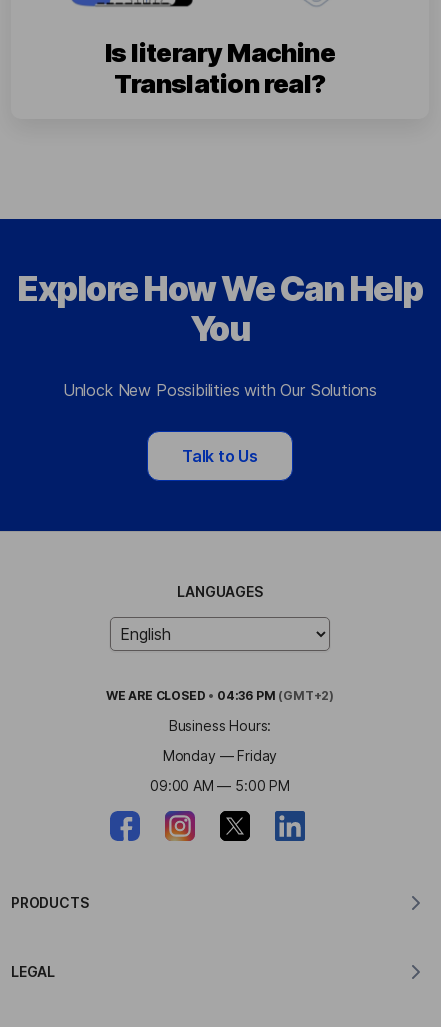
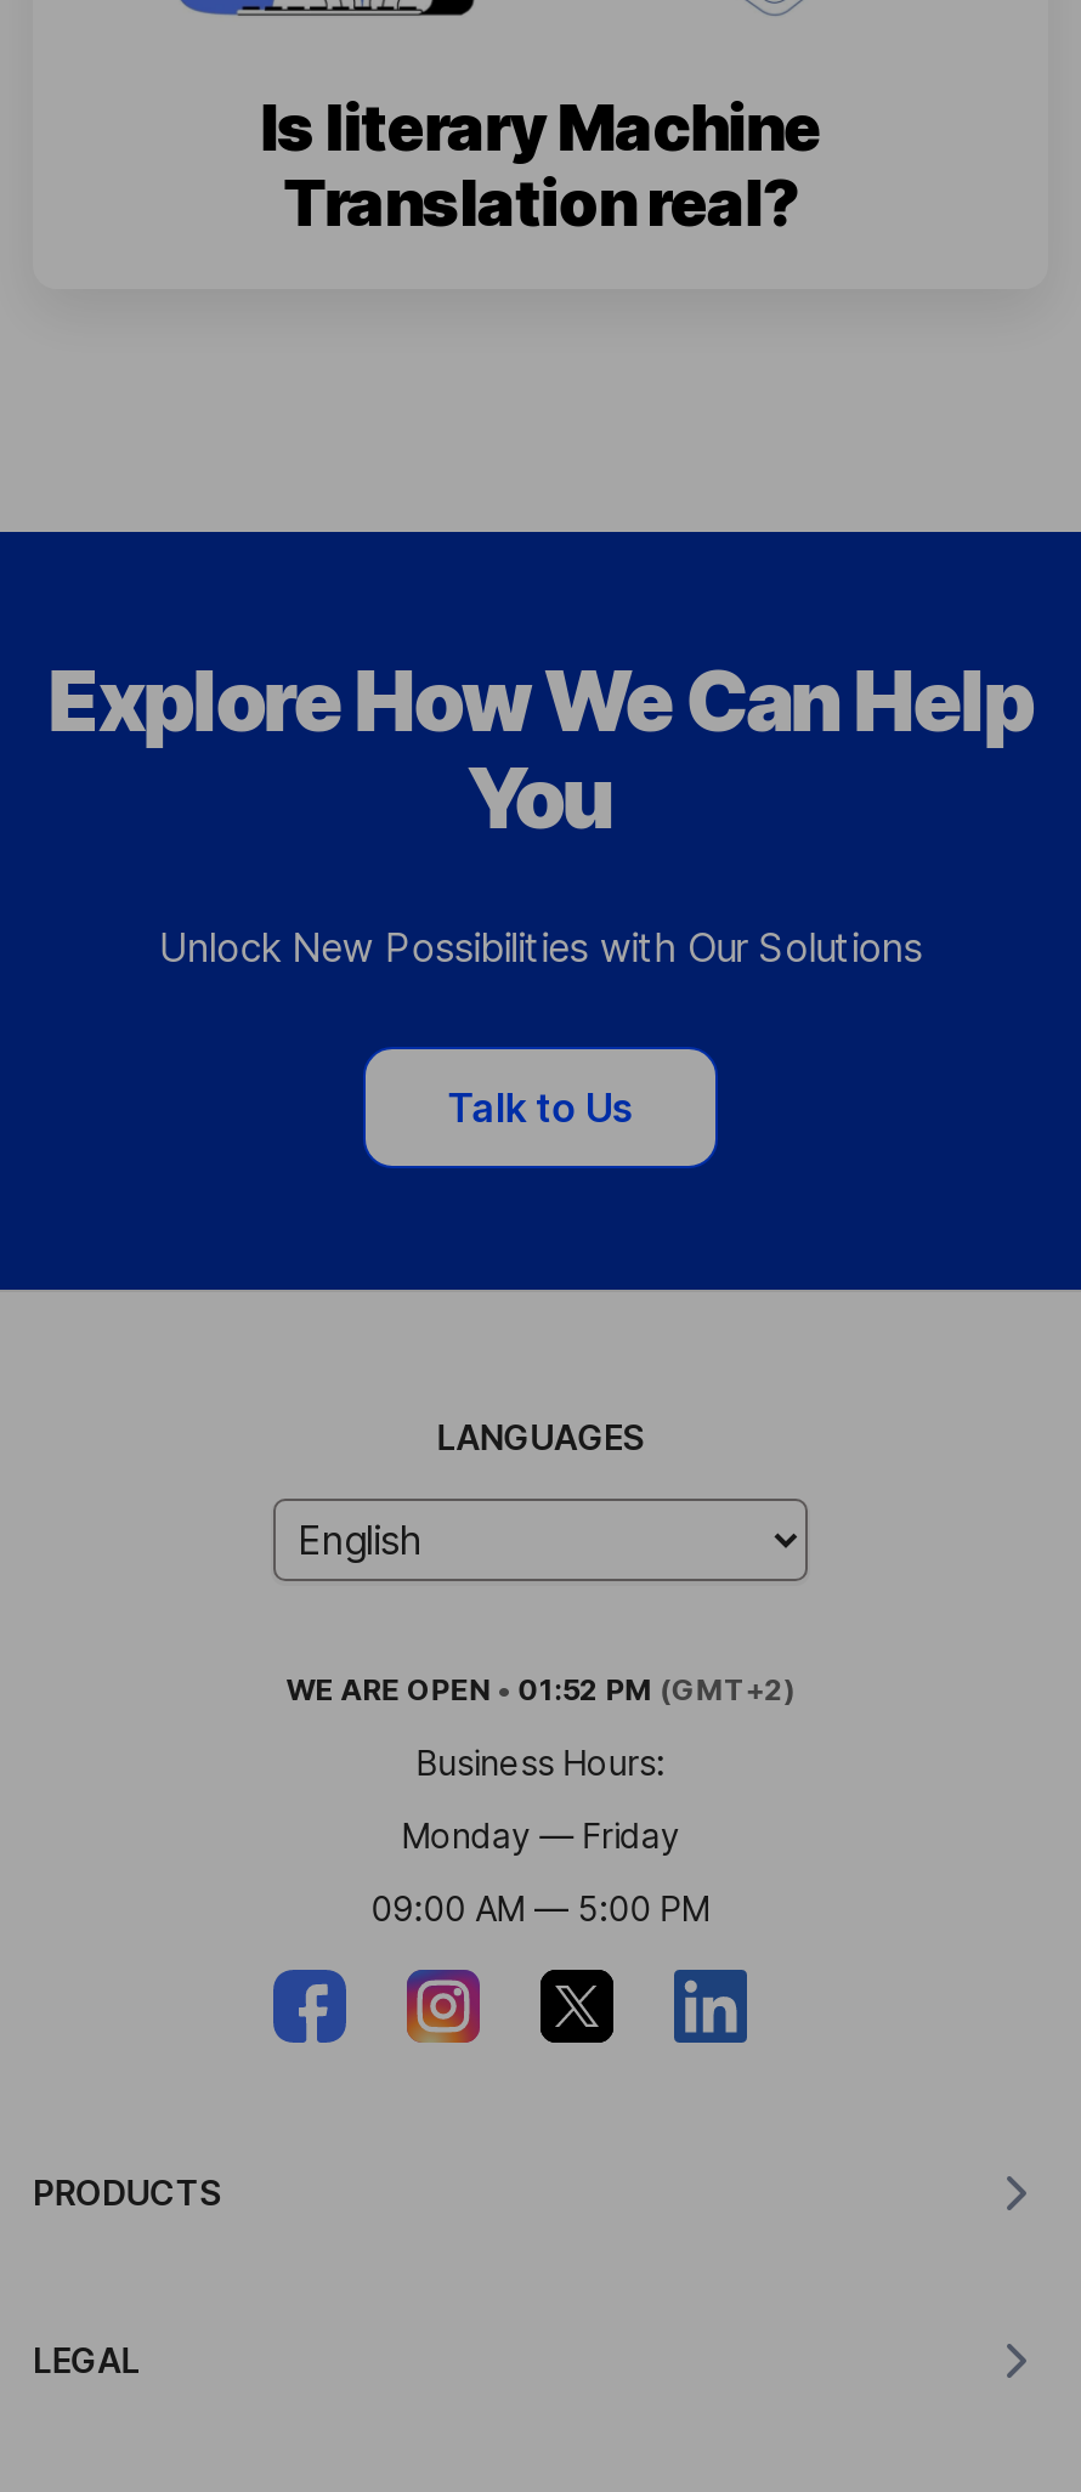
[106,688,334,703] WE ARE CLOSED • 04:36 PM (GMT+2) -> [286,1672,795,1708] WE ARE OPEN • 01:52 PM (GMT+2)

